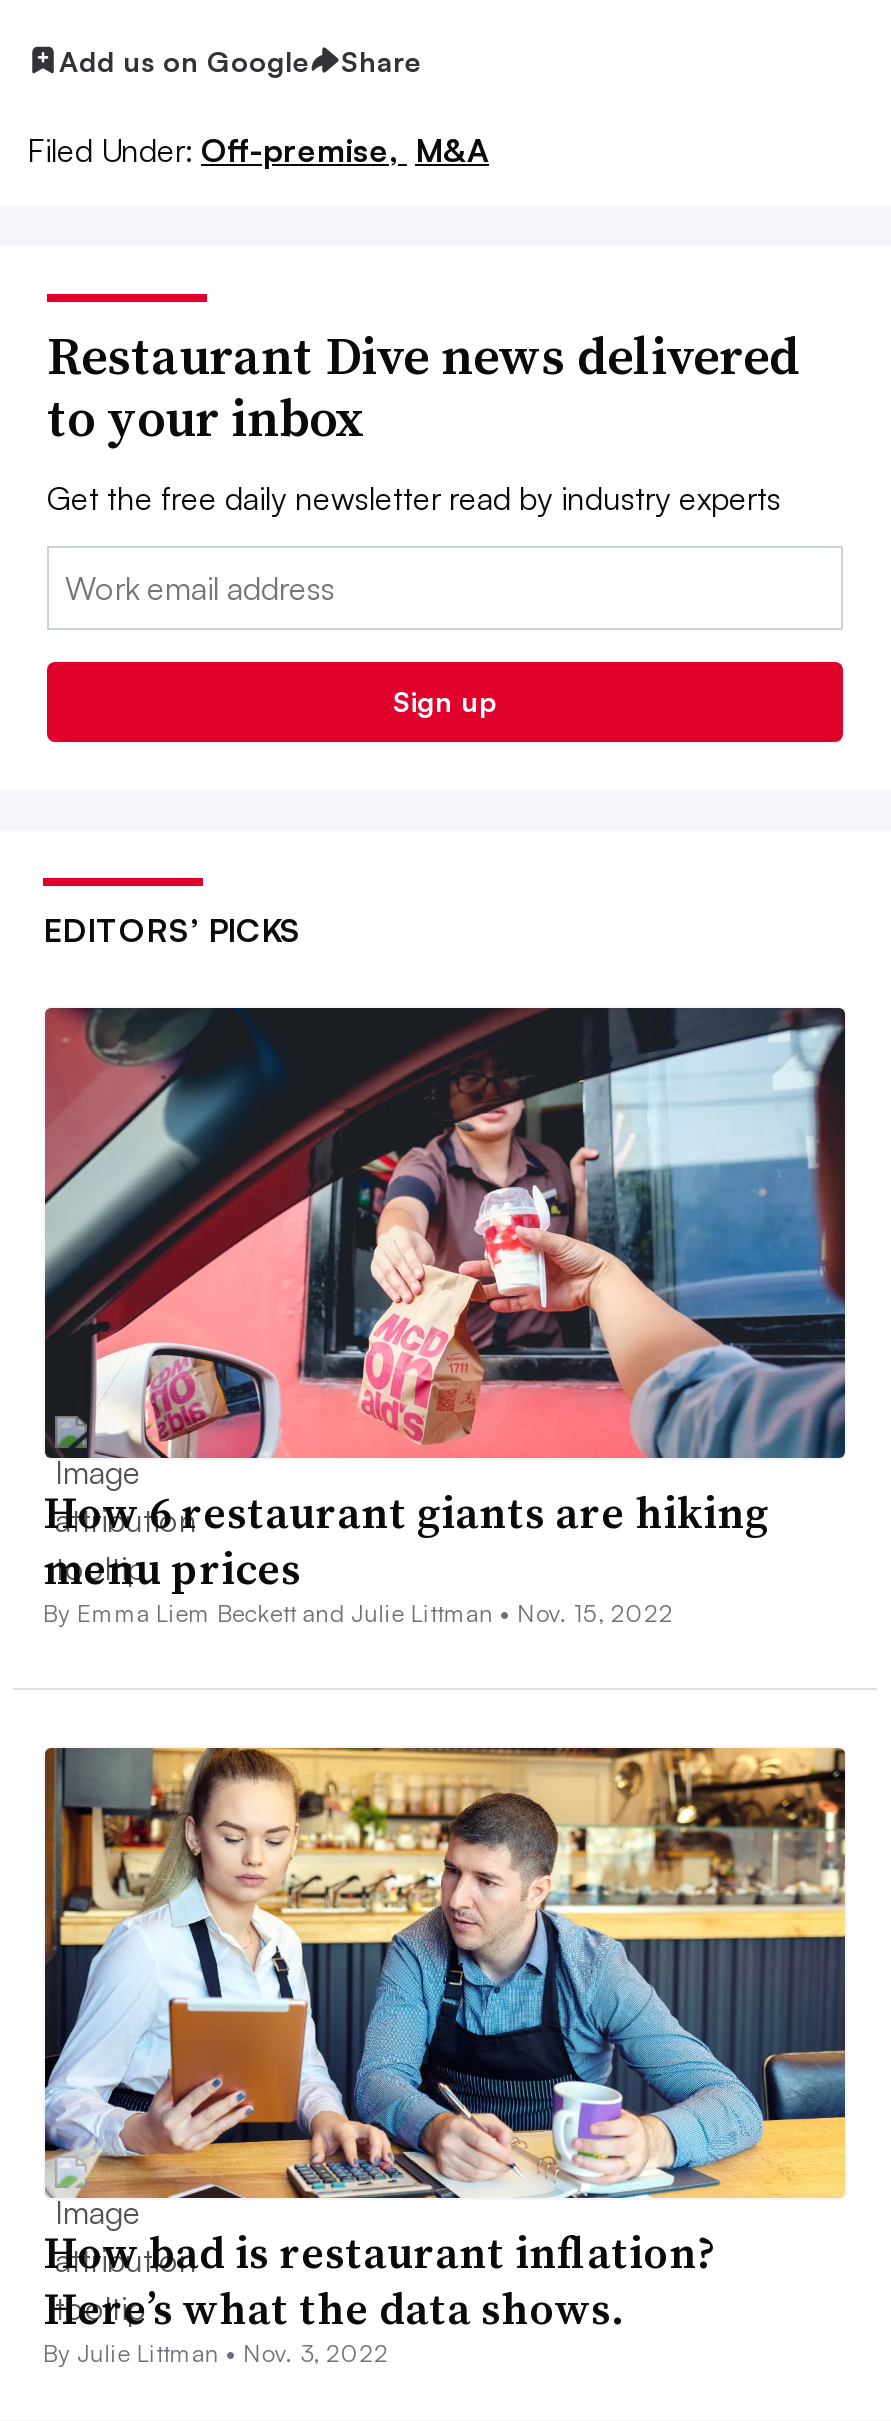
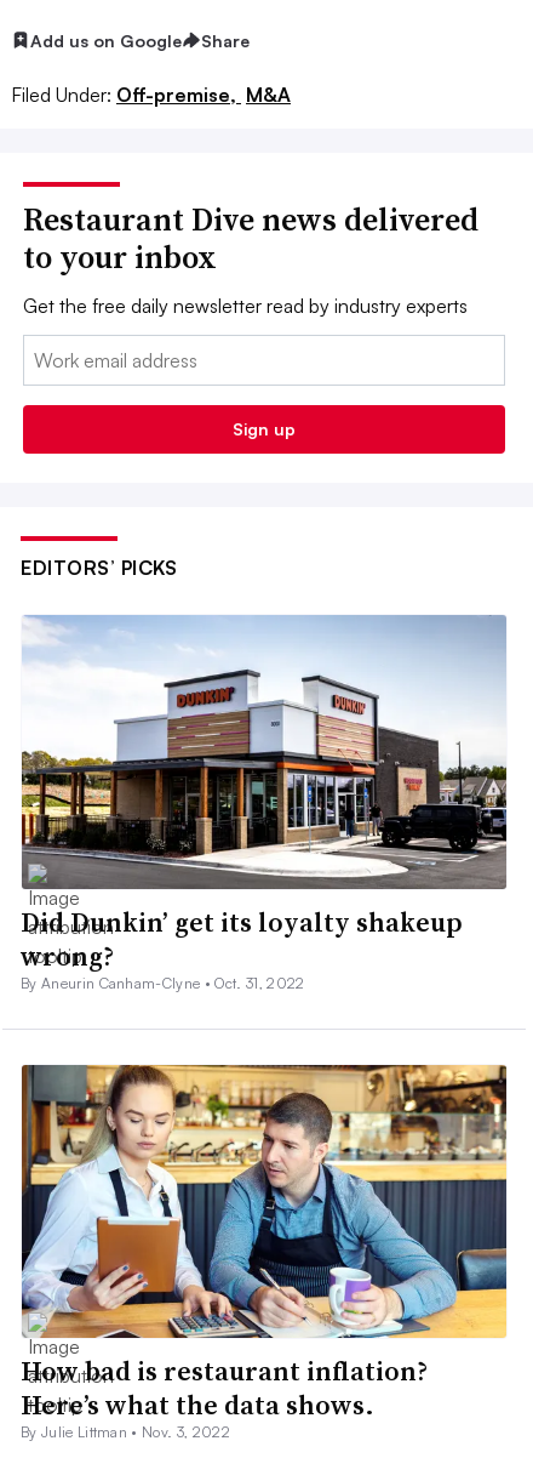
[43,1006,847,1629] [image] | How 6 restaurant giants are hiking | menu prices | By Emma Liem Beckett and Julie Littman • Nov. 15, 2022 -> [21,615,508,992] [image] | Did Dunkin’ get its loyalty shakeup | wrong? | By Aneurin Canham-Clyne • Oct. 31, 2022

